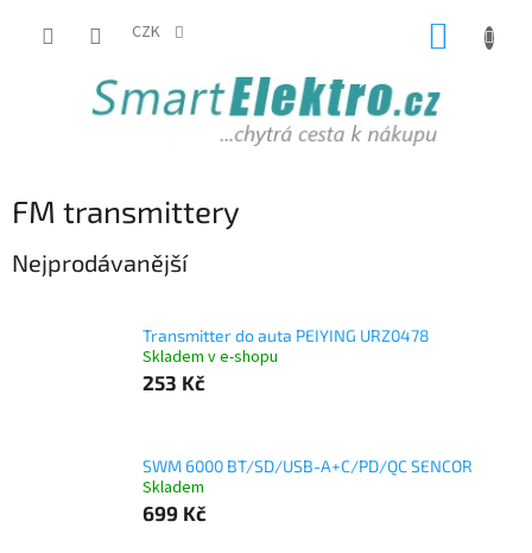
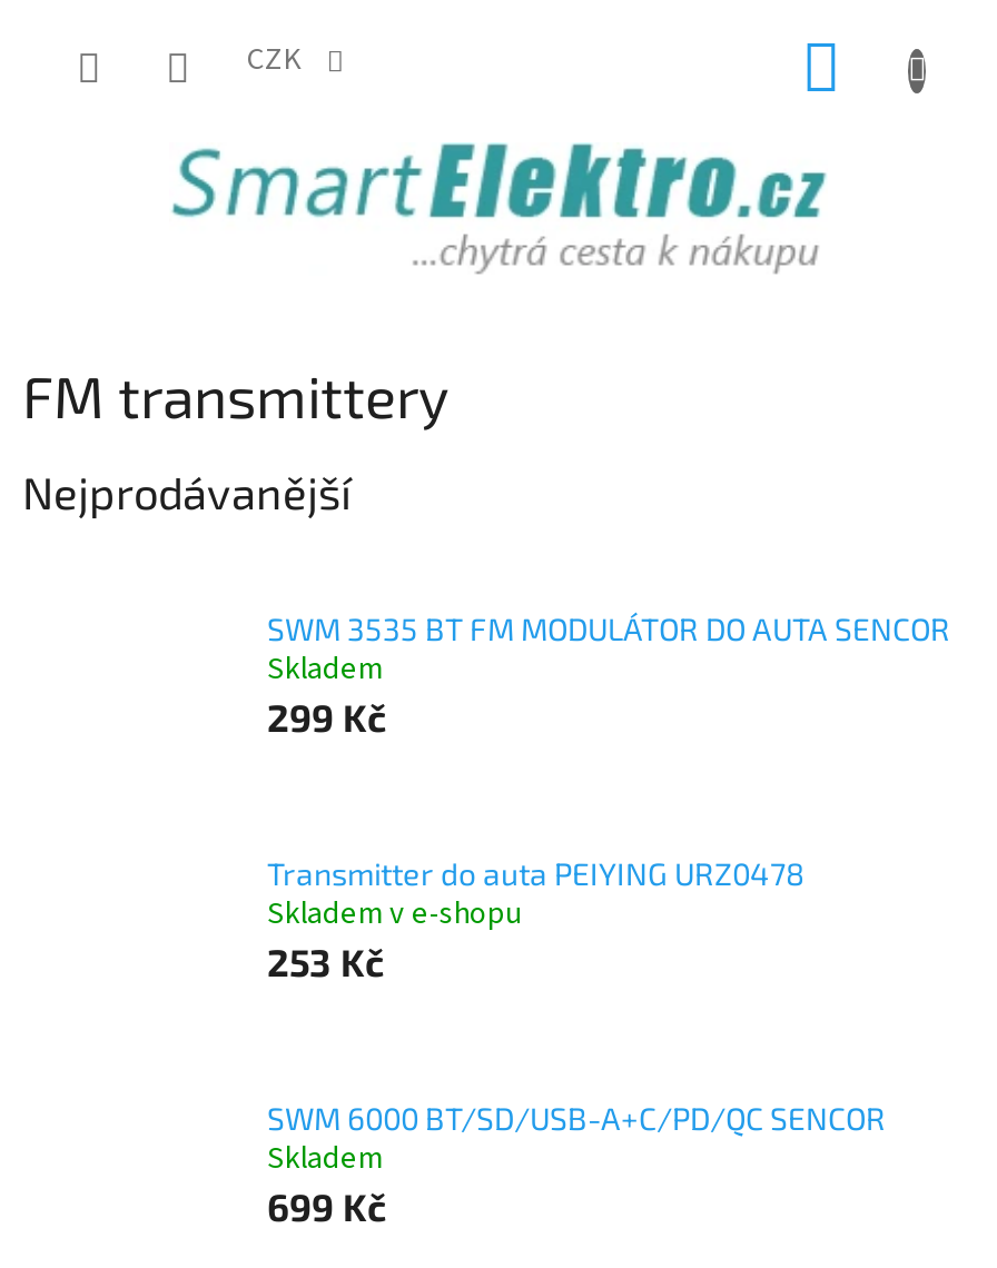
none -> [267,609,950,738] SWM 3535 BT FM MODULÁTOR DO AUTA SENCOR | Skladem | 299 Kč

